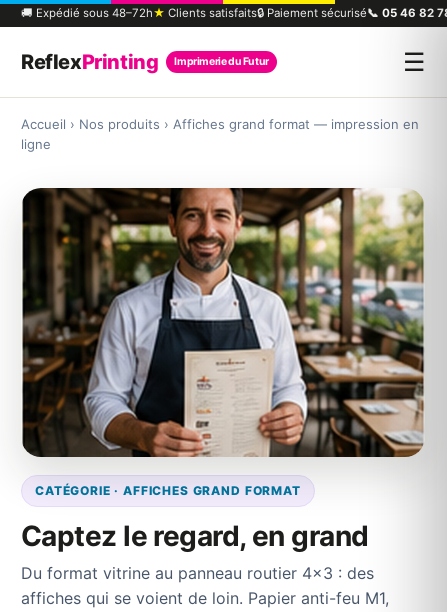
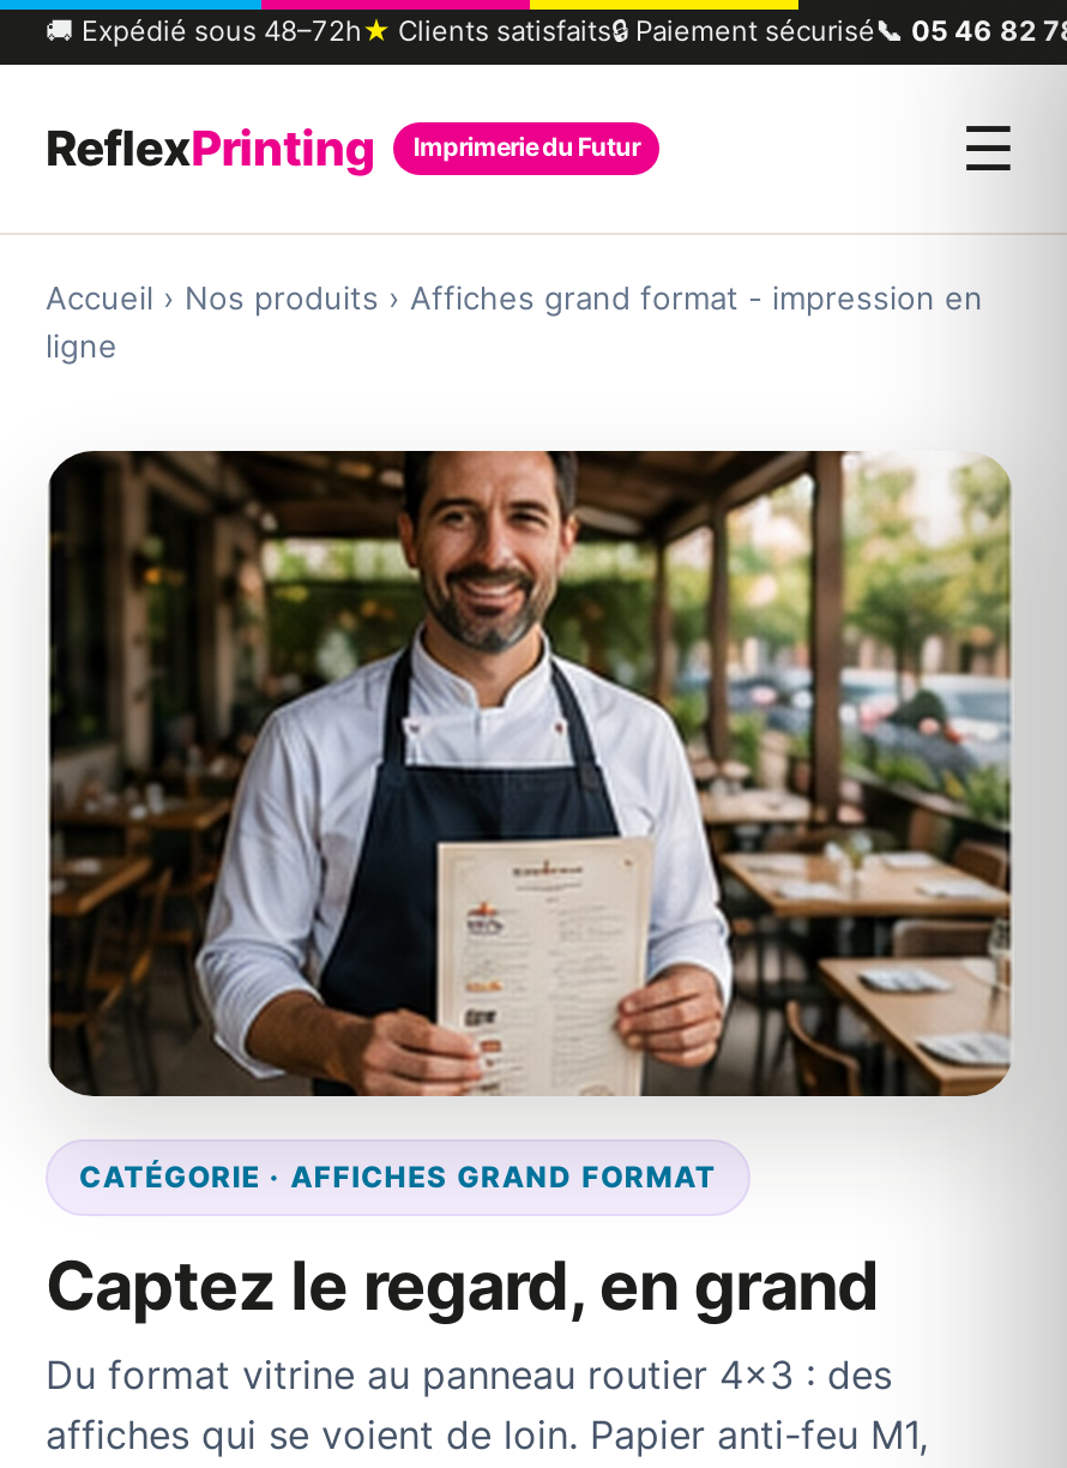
[21,116,419,132] Accueil › Nos produits › Affiches grand format — impression en -> [46,278,983,317] Accueil › Nos produits › Affiches grand format - impression en

